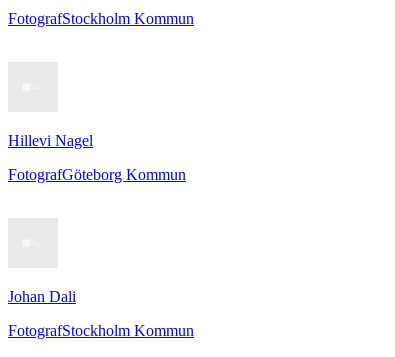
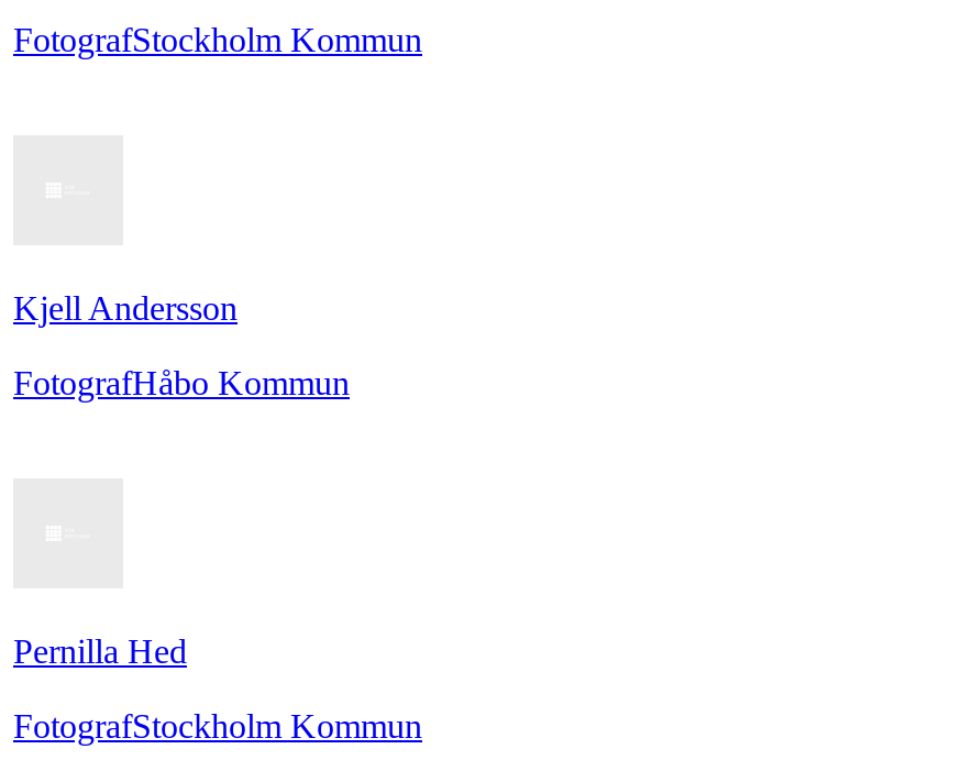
[8,132,93,149] Hillevi Nagel -> [13,289,238,326] Kjell Andersson
[8,166,186,183] FotografGöteborg Kommun -> [13,364,350,401] FotografHåbo Kommun
[8,288,76,305] Johan Dali -> [13,632,187,670] Pernilla Hed

